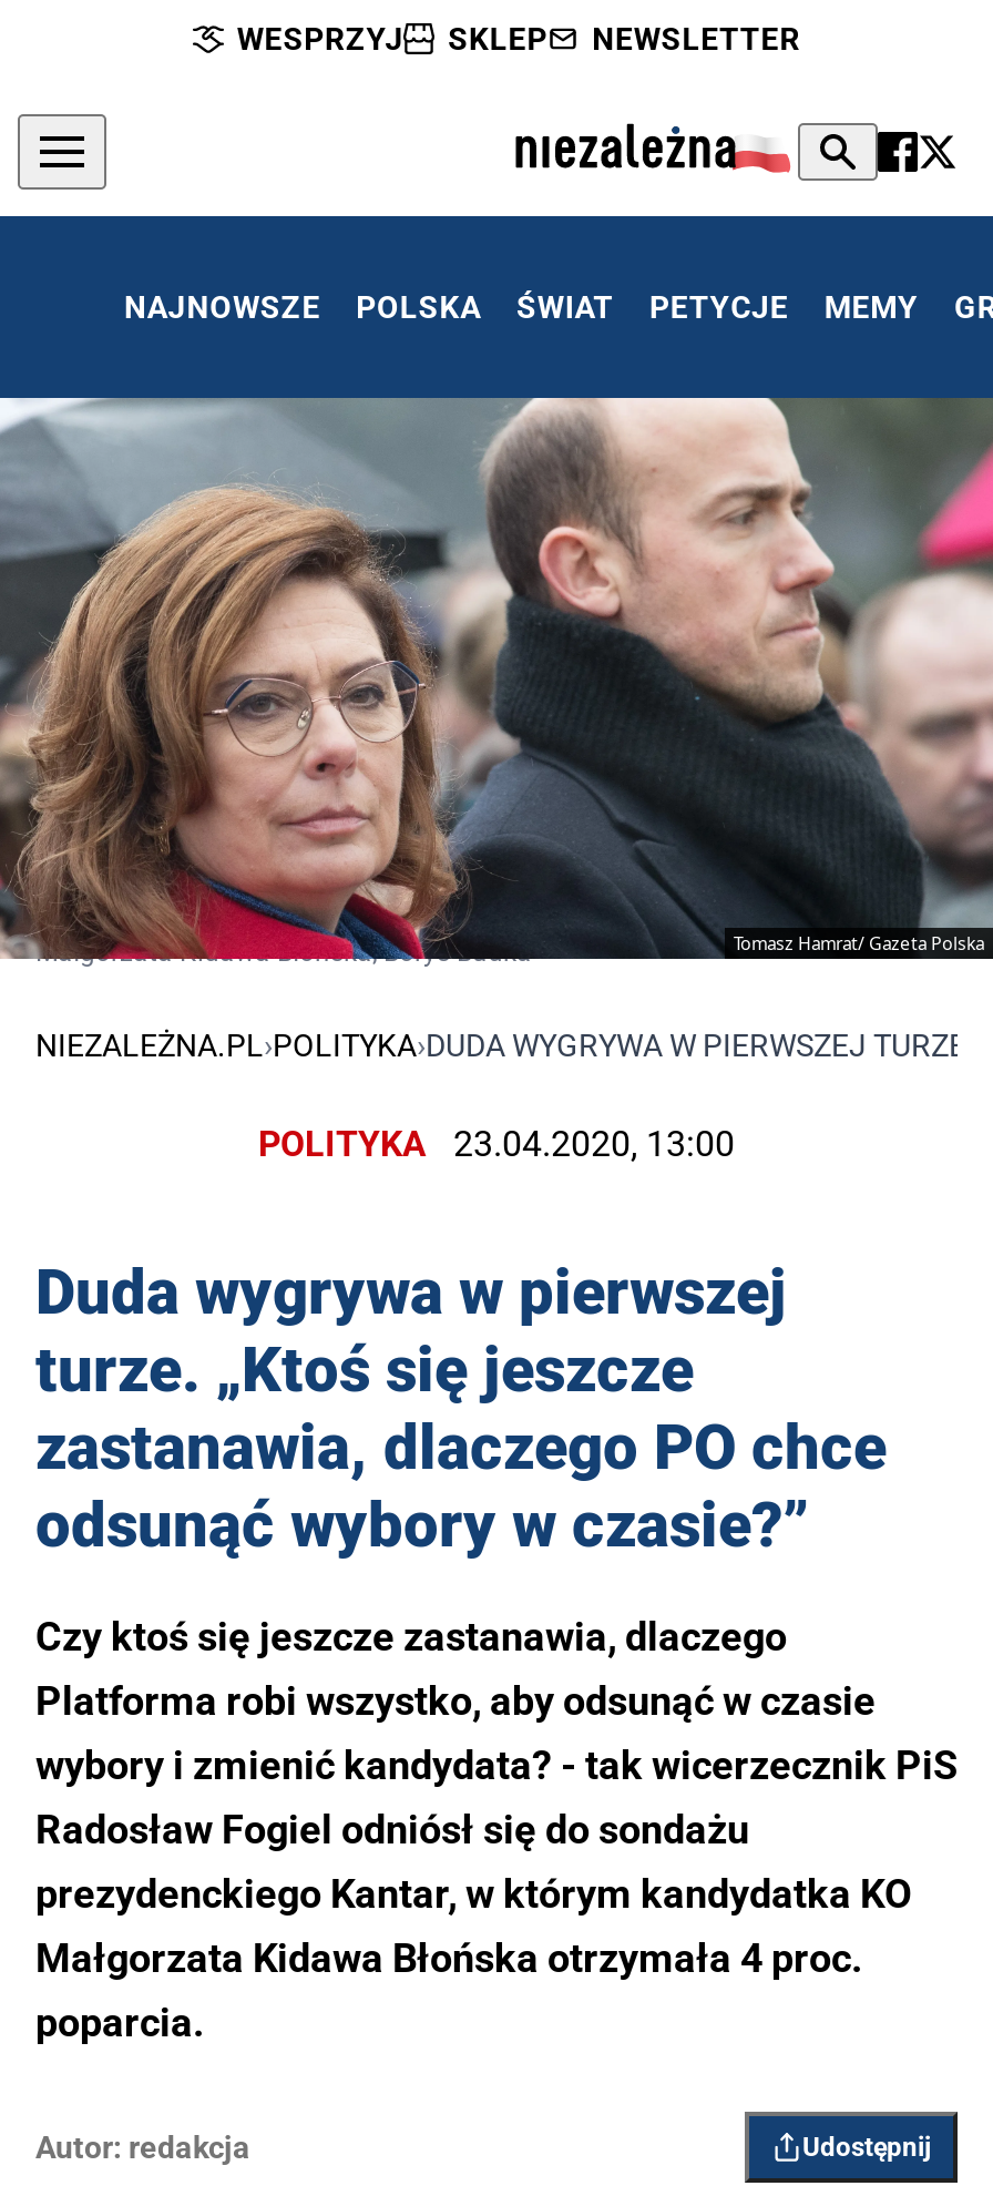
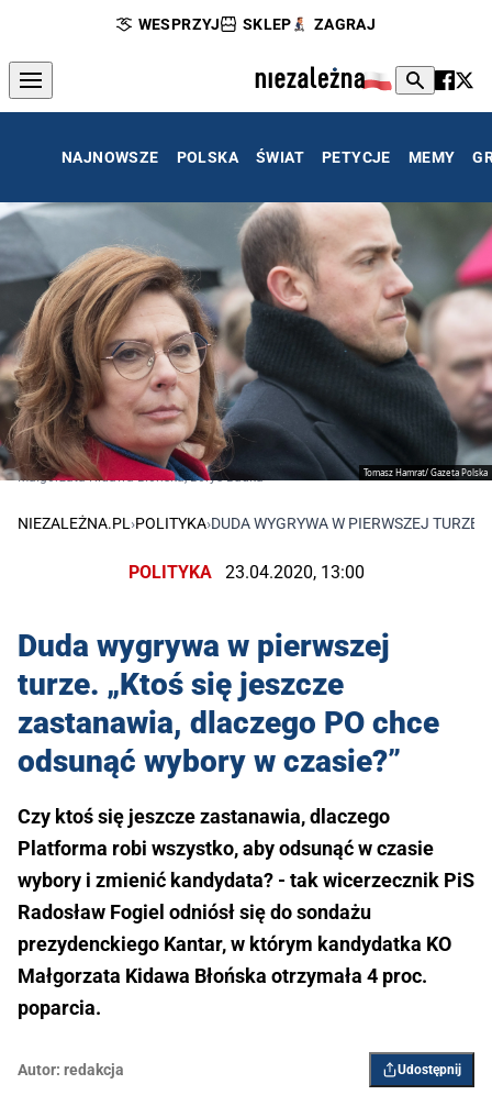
[592,21,800,57] NEWSLETTER -> [314,15,376,33] ZAGRAJ

